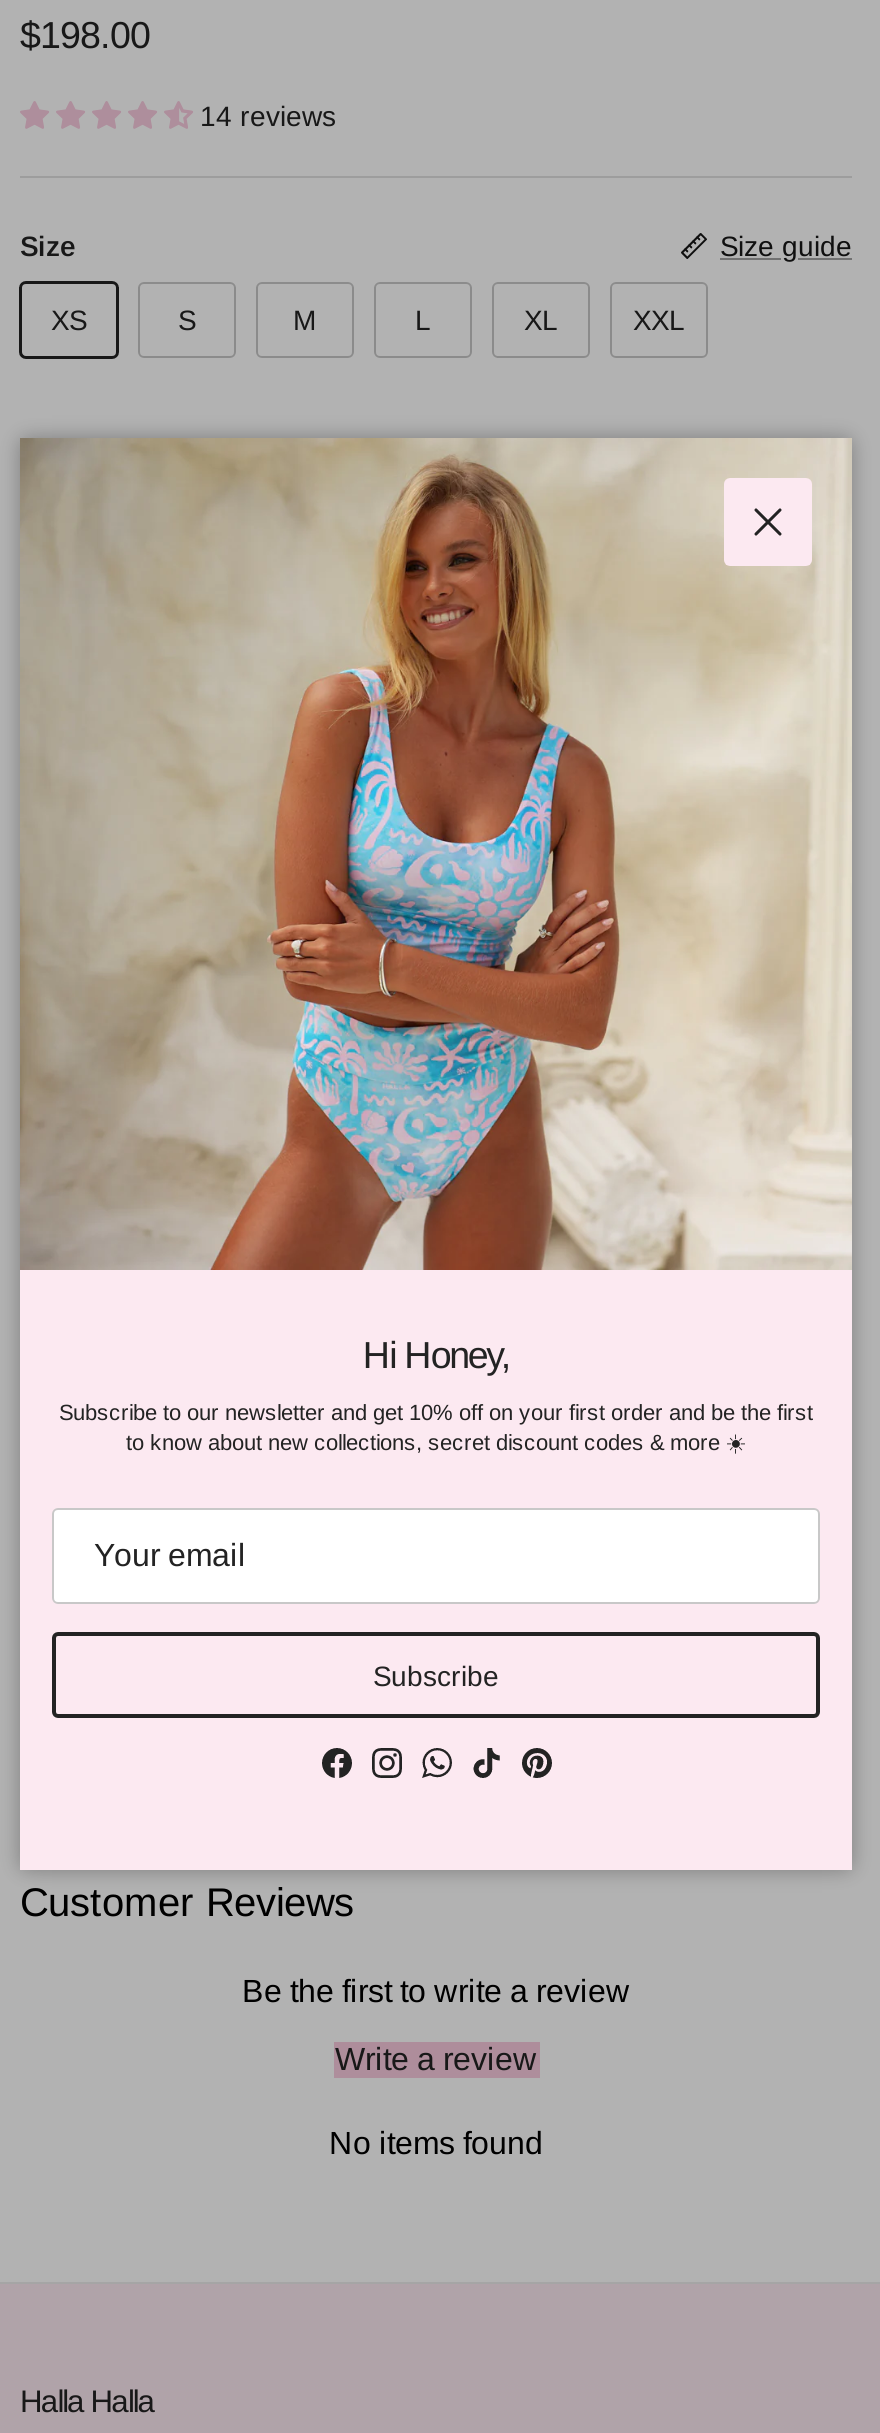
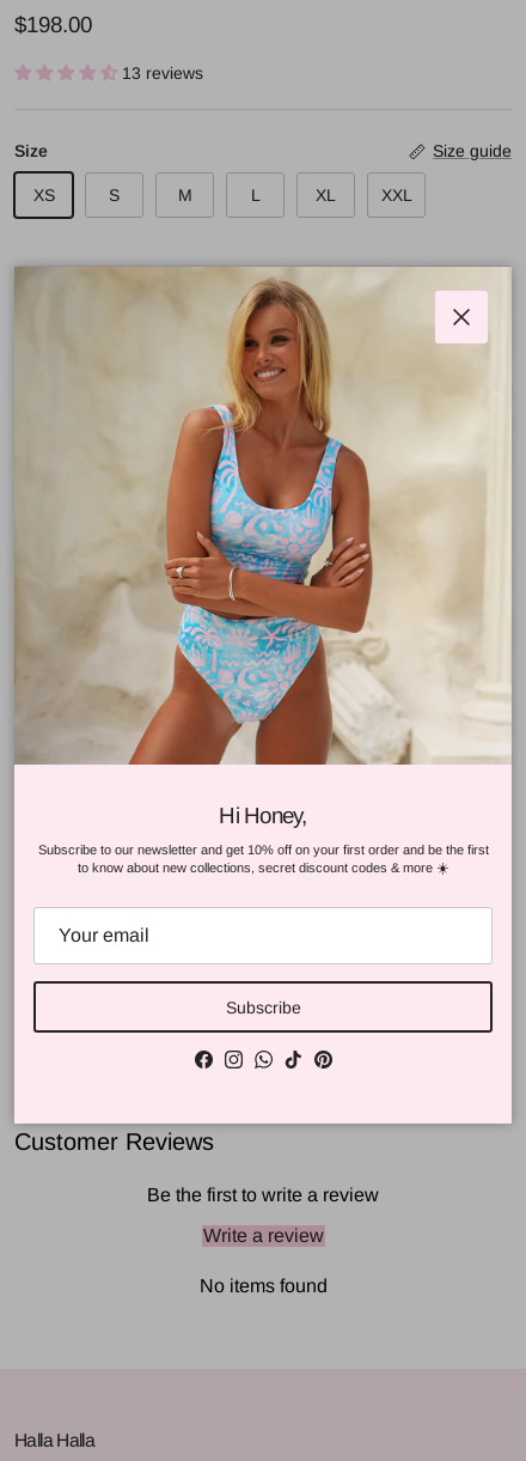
[200,100,336,132] 14 reviews -> [122,64,203,83] 13 reviews

